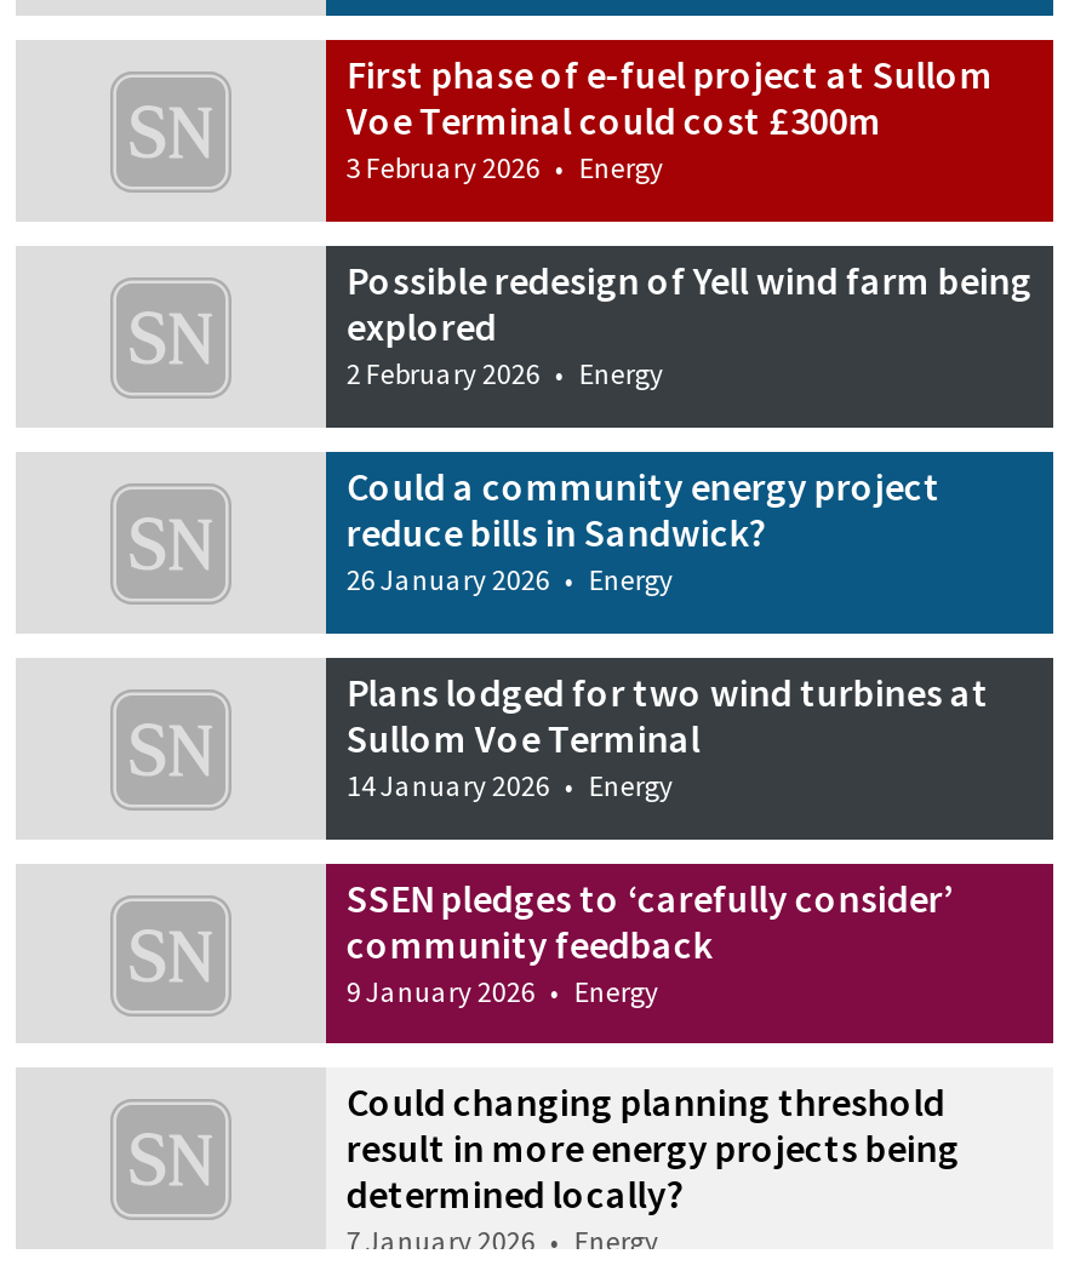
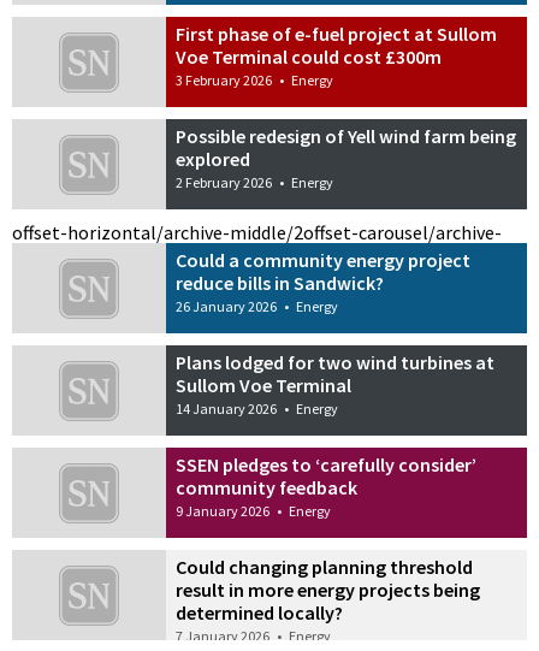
none -> [12,220,303,244] offset-horizontal/archive-middle/2
none -> [303,220,502,244] offset-carousel/archive-

